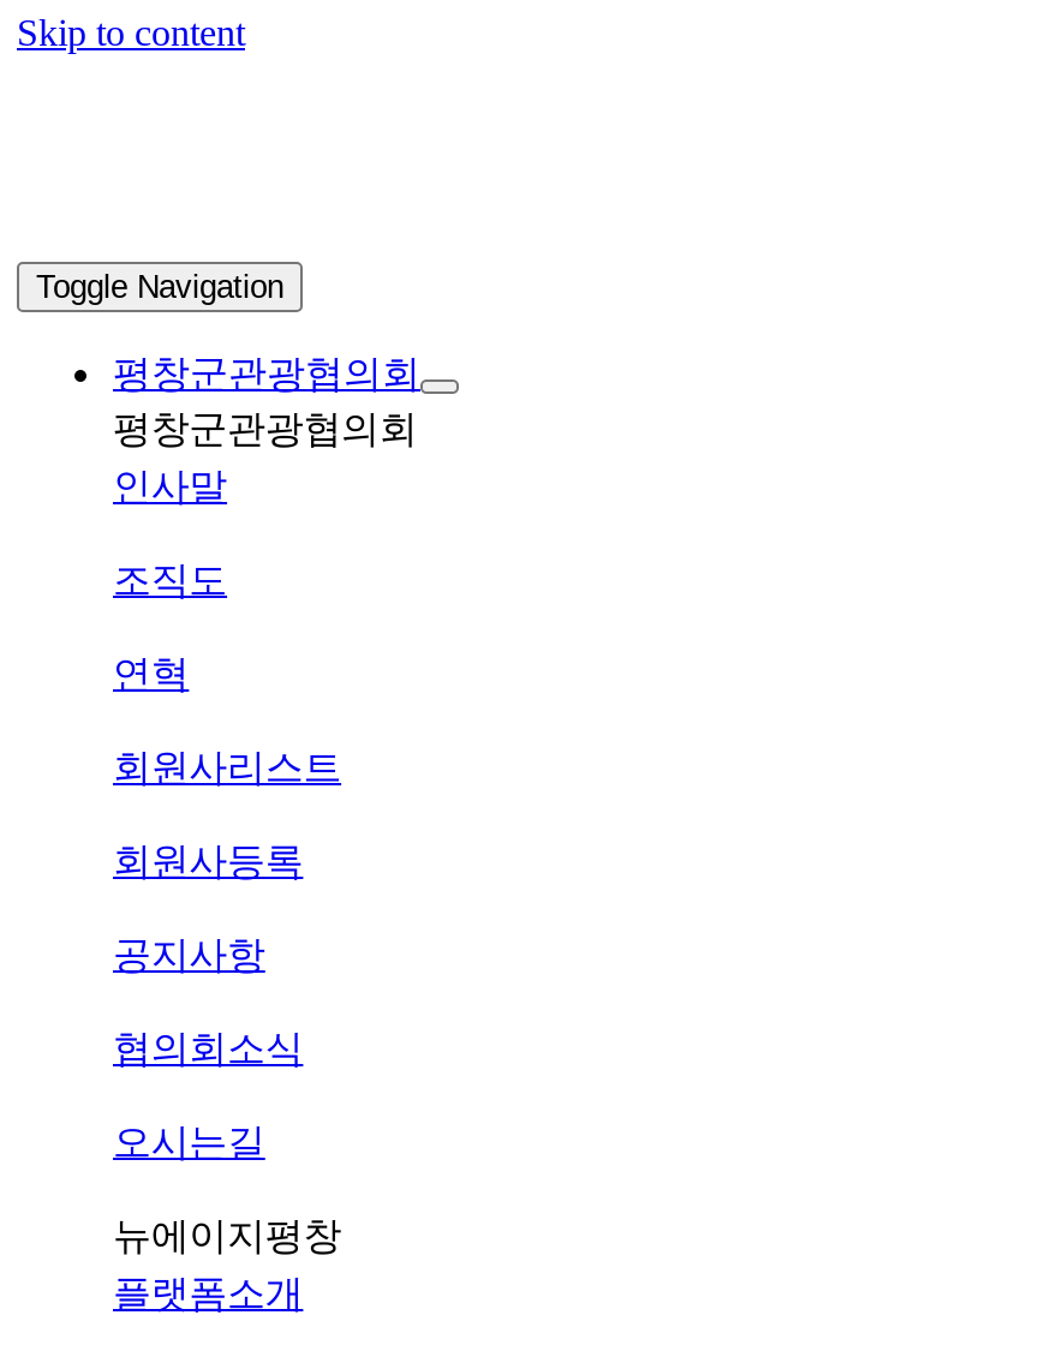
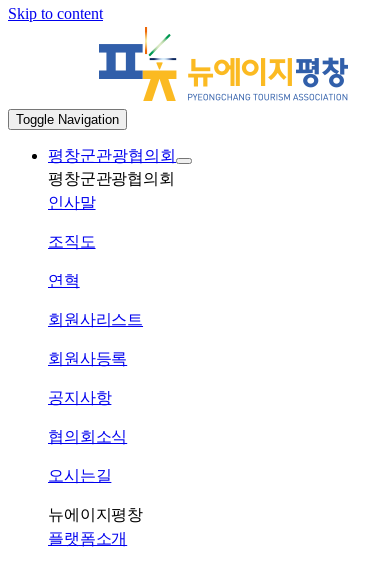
none -> [98,26,178,102] [image]
none -> [187,56,349,102] [image]

